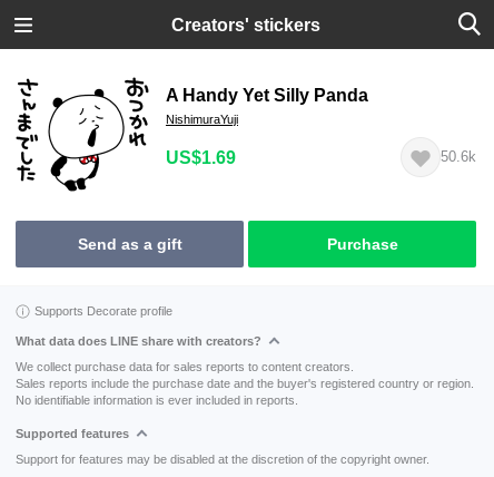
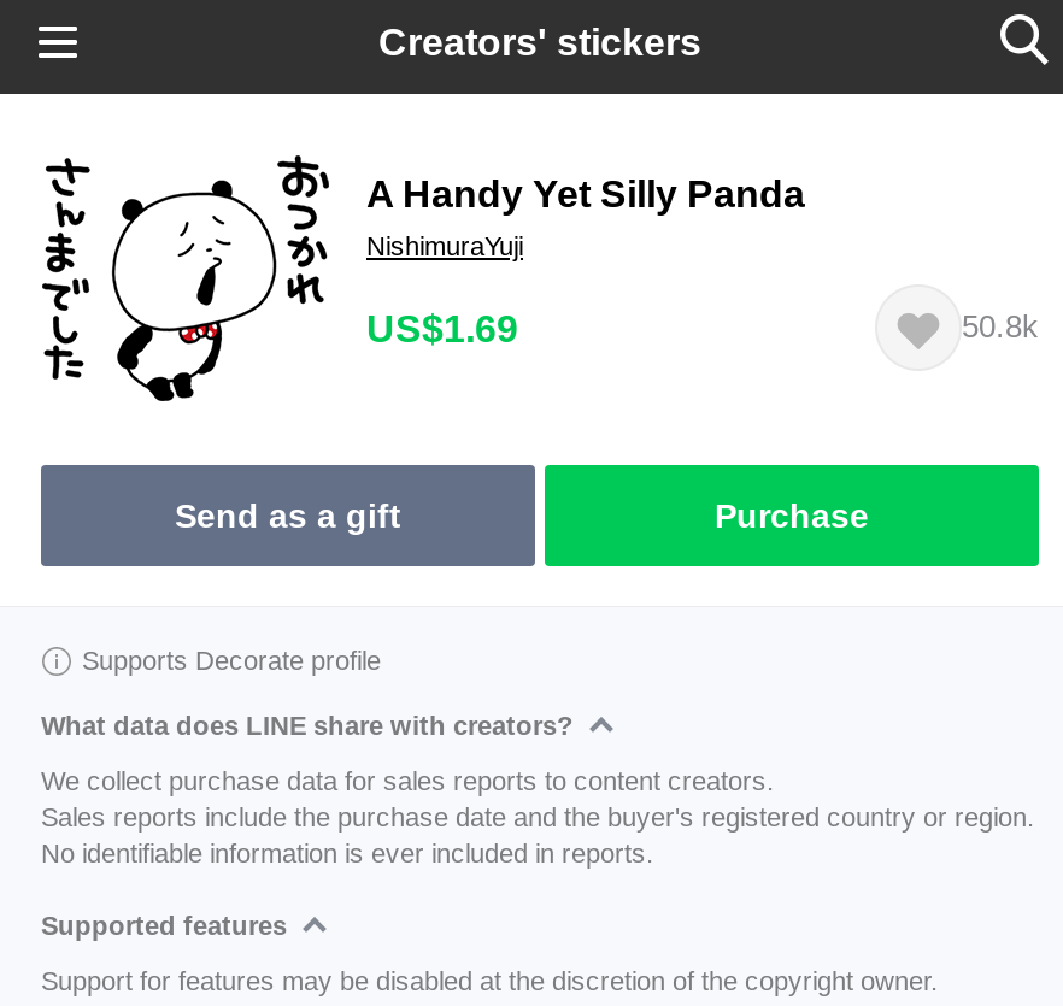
[441,148,476,165] 50.6k -> [962,308,1039,345] 50.8k

